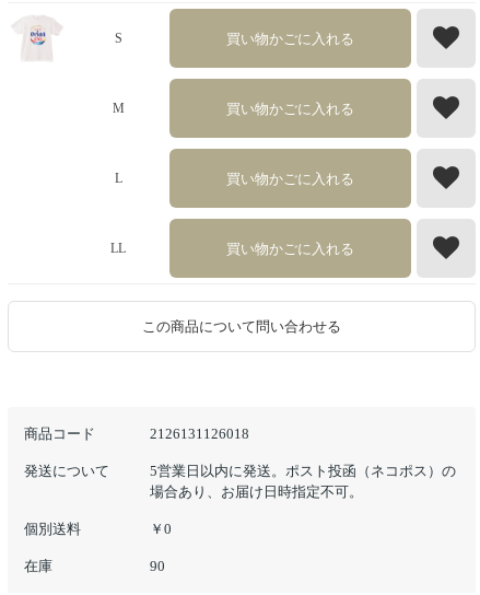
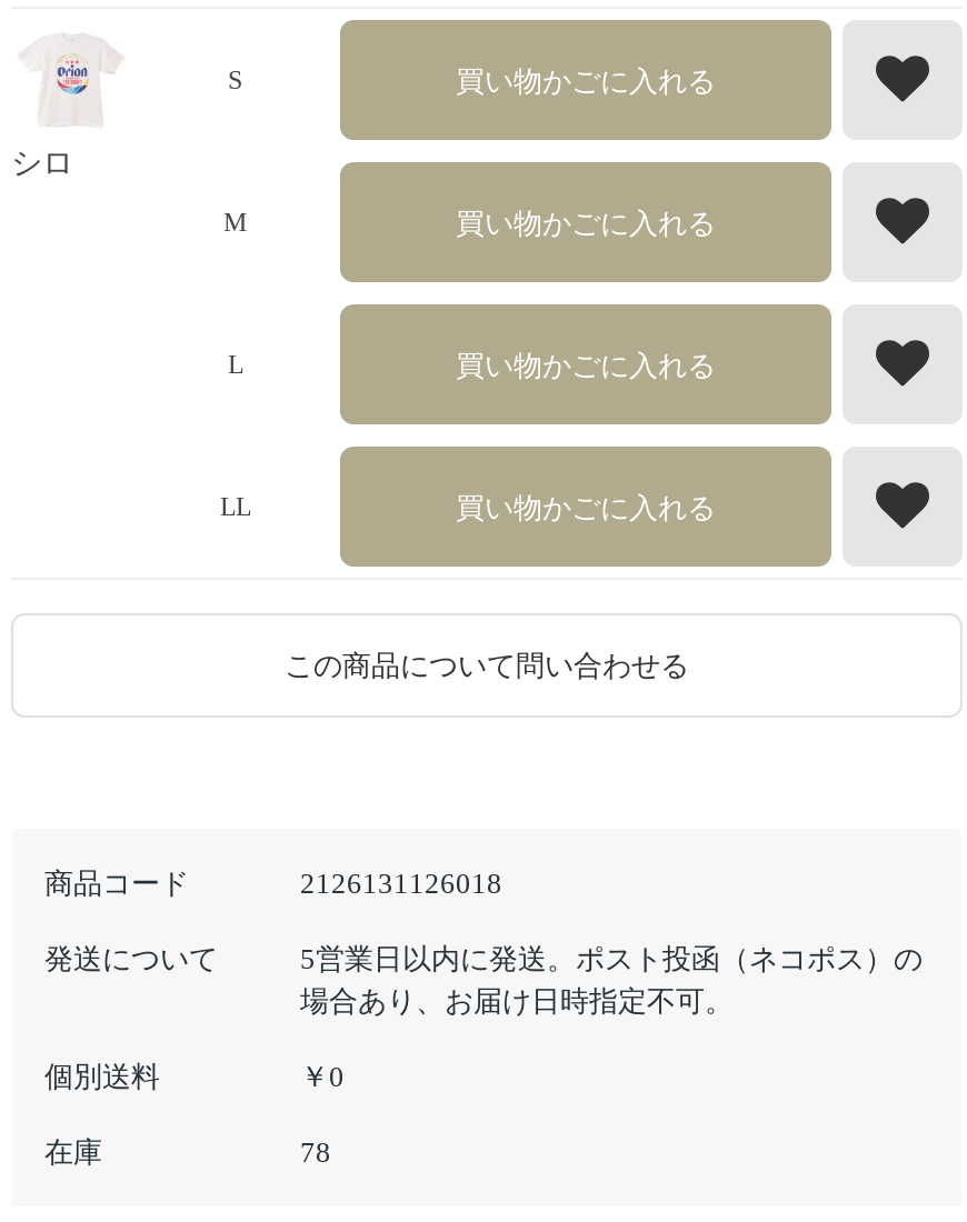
none -> [11,147,73,180] シロ
[150,558,165,574] 90 -> [300,1135,331,1169] 78

